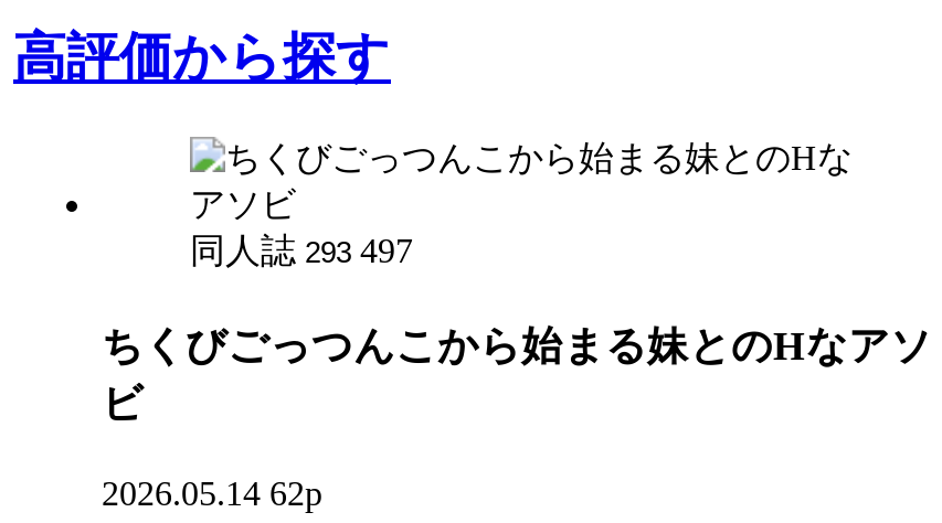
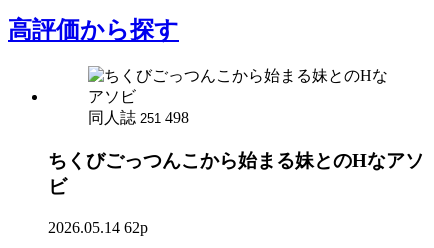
[190,232,413,270] 同人誌 293 497 -> [88,109,189,126] 同人誌 251 498

